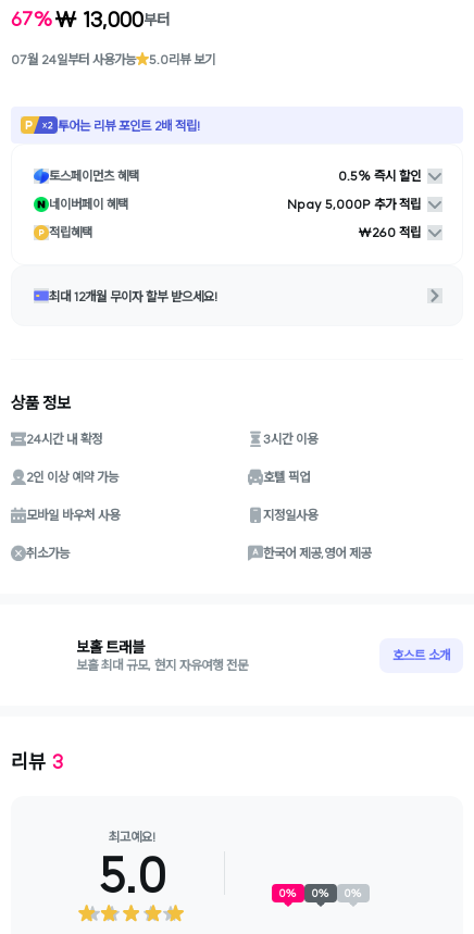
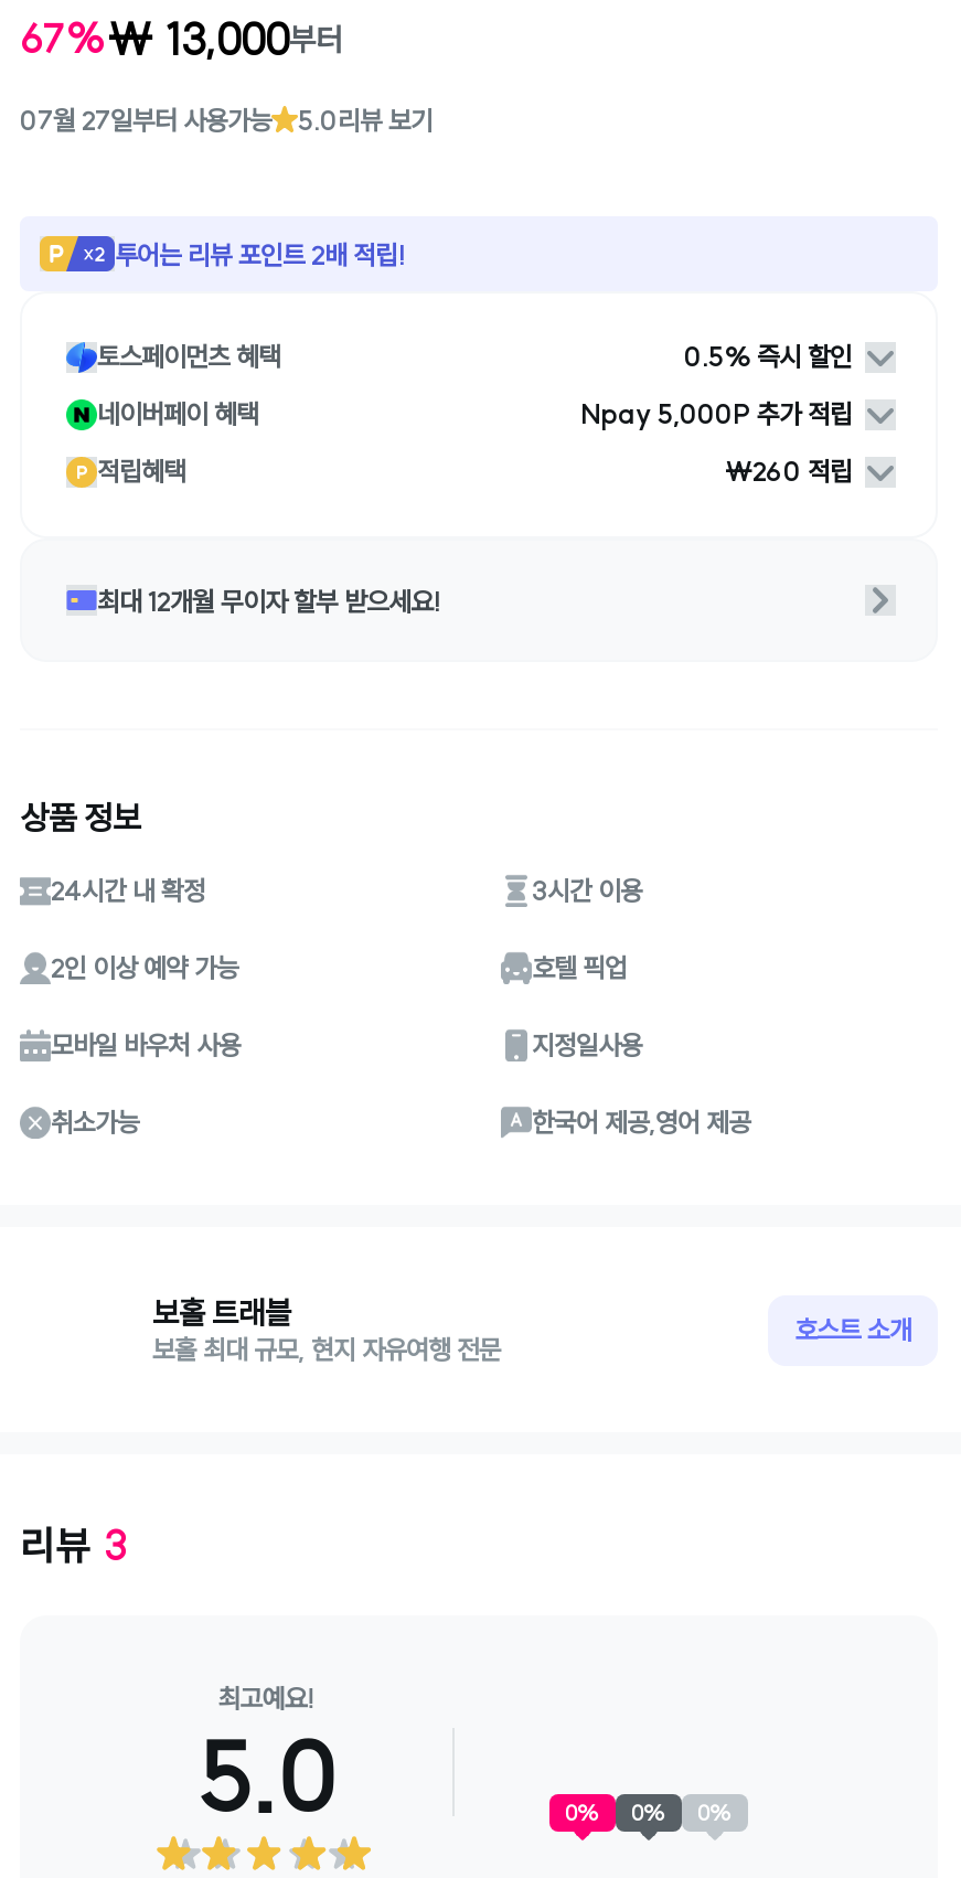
[11,51,136,67] 07월 24일부터 사용가능 -> [20,103,271,136] 07월 27일부터 사용가능

